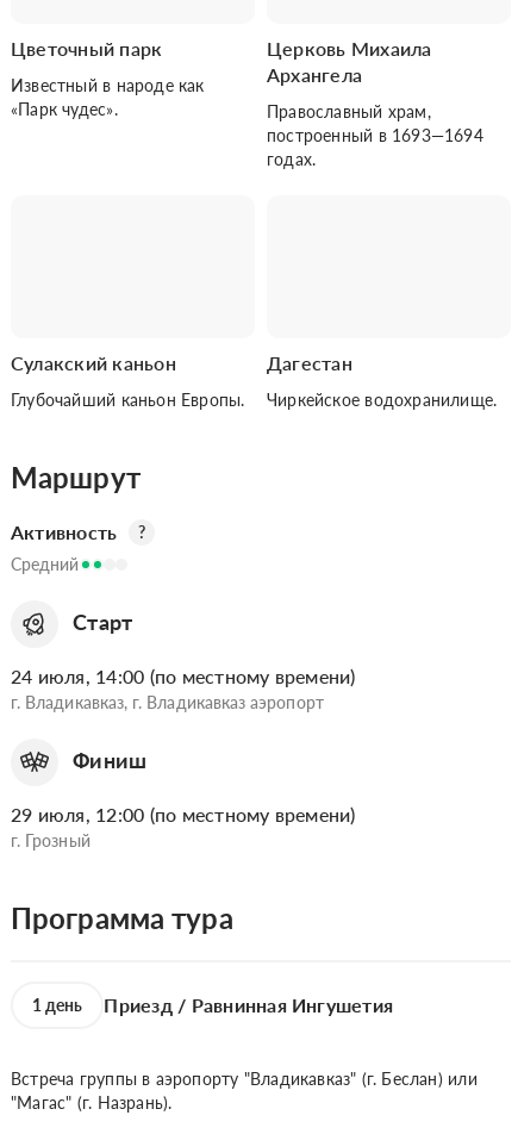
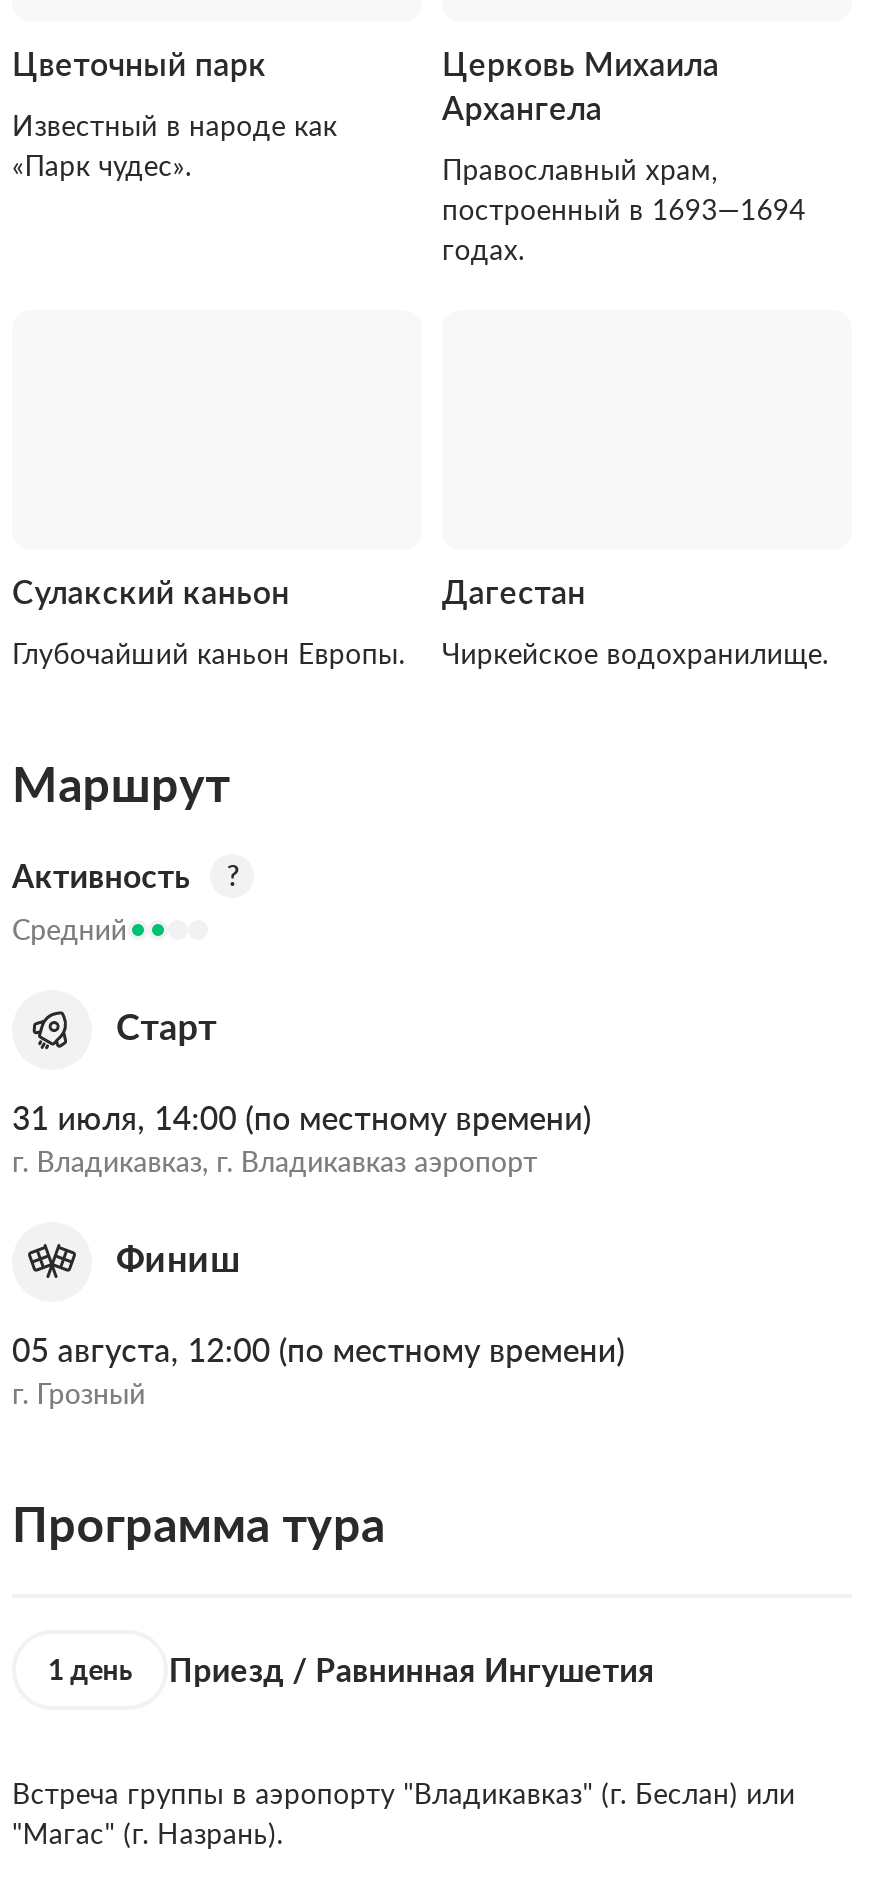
[11,665,356,687] 24 июля, 14:00 (по местному времени) -> [12,1098,591,1136] 31 июля, 14:00 (по местному времени)
[11,803,356,825] 29 июля, 12:00 (по местному времени) -> [12,1330,625,1368] 05 августа, 12:00 (по местному времени)

